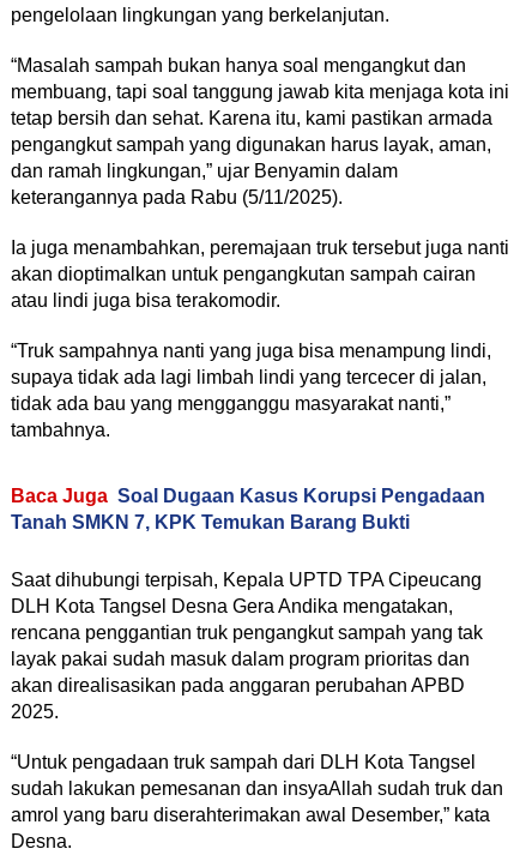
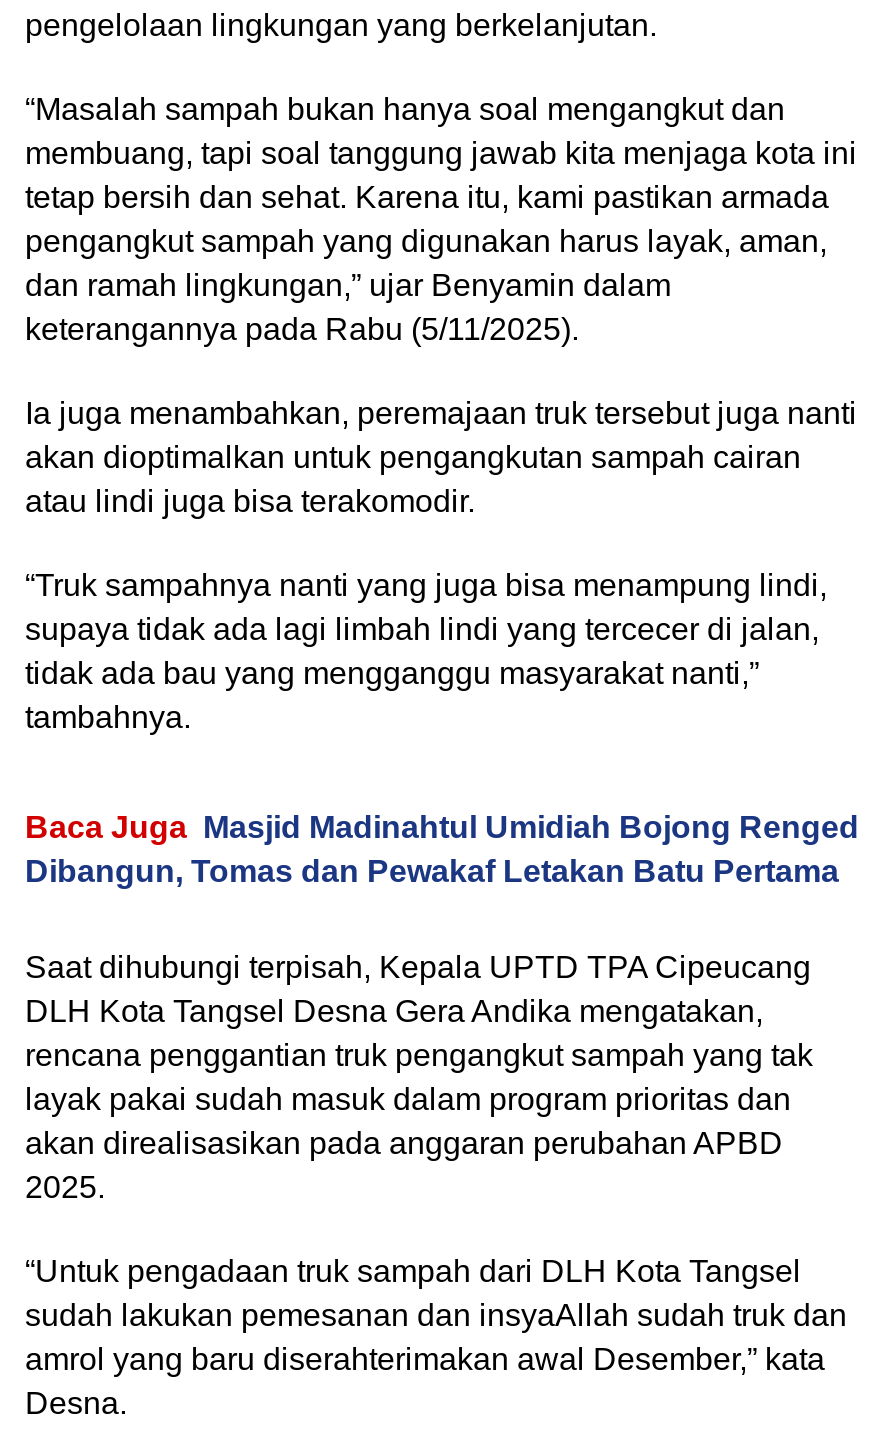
[11,486,485,532] Baca Juga Soal Dugaan Kasus Korupsi Pengadaan | Tanah SMKN 7, KPK Temukan Barang Bukti -> [25,810,859,888] Baca Juga Masjid Madinahtul Umidiah Bojong Renged | Dibangun, Tomas dan Pewakaf Letakan Batu Pertama

